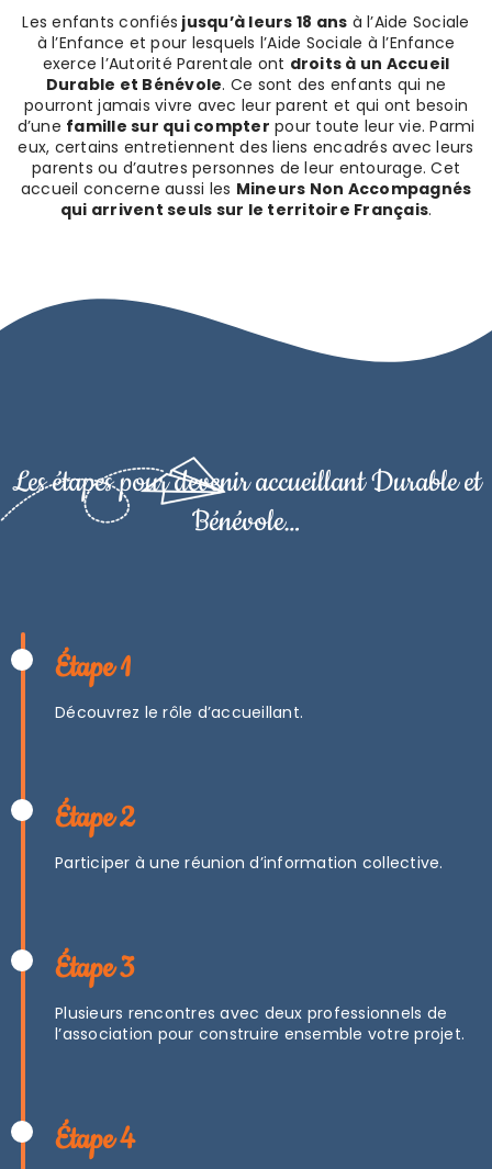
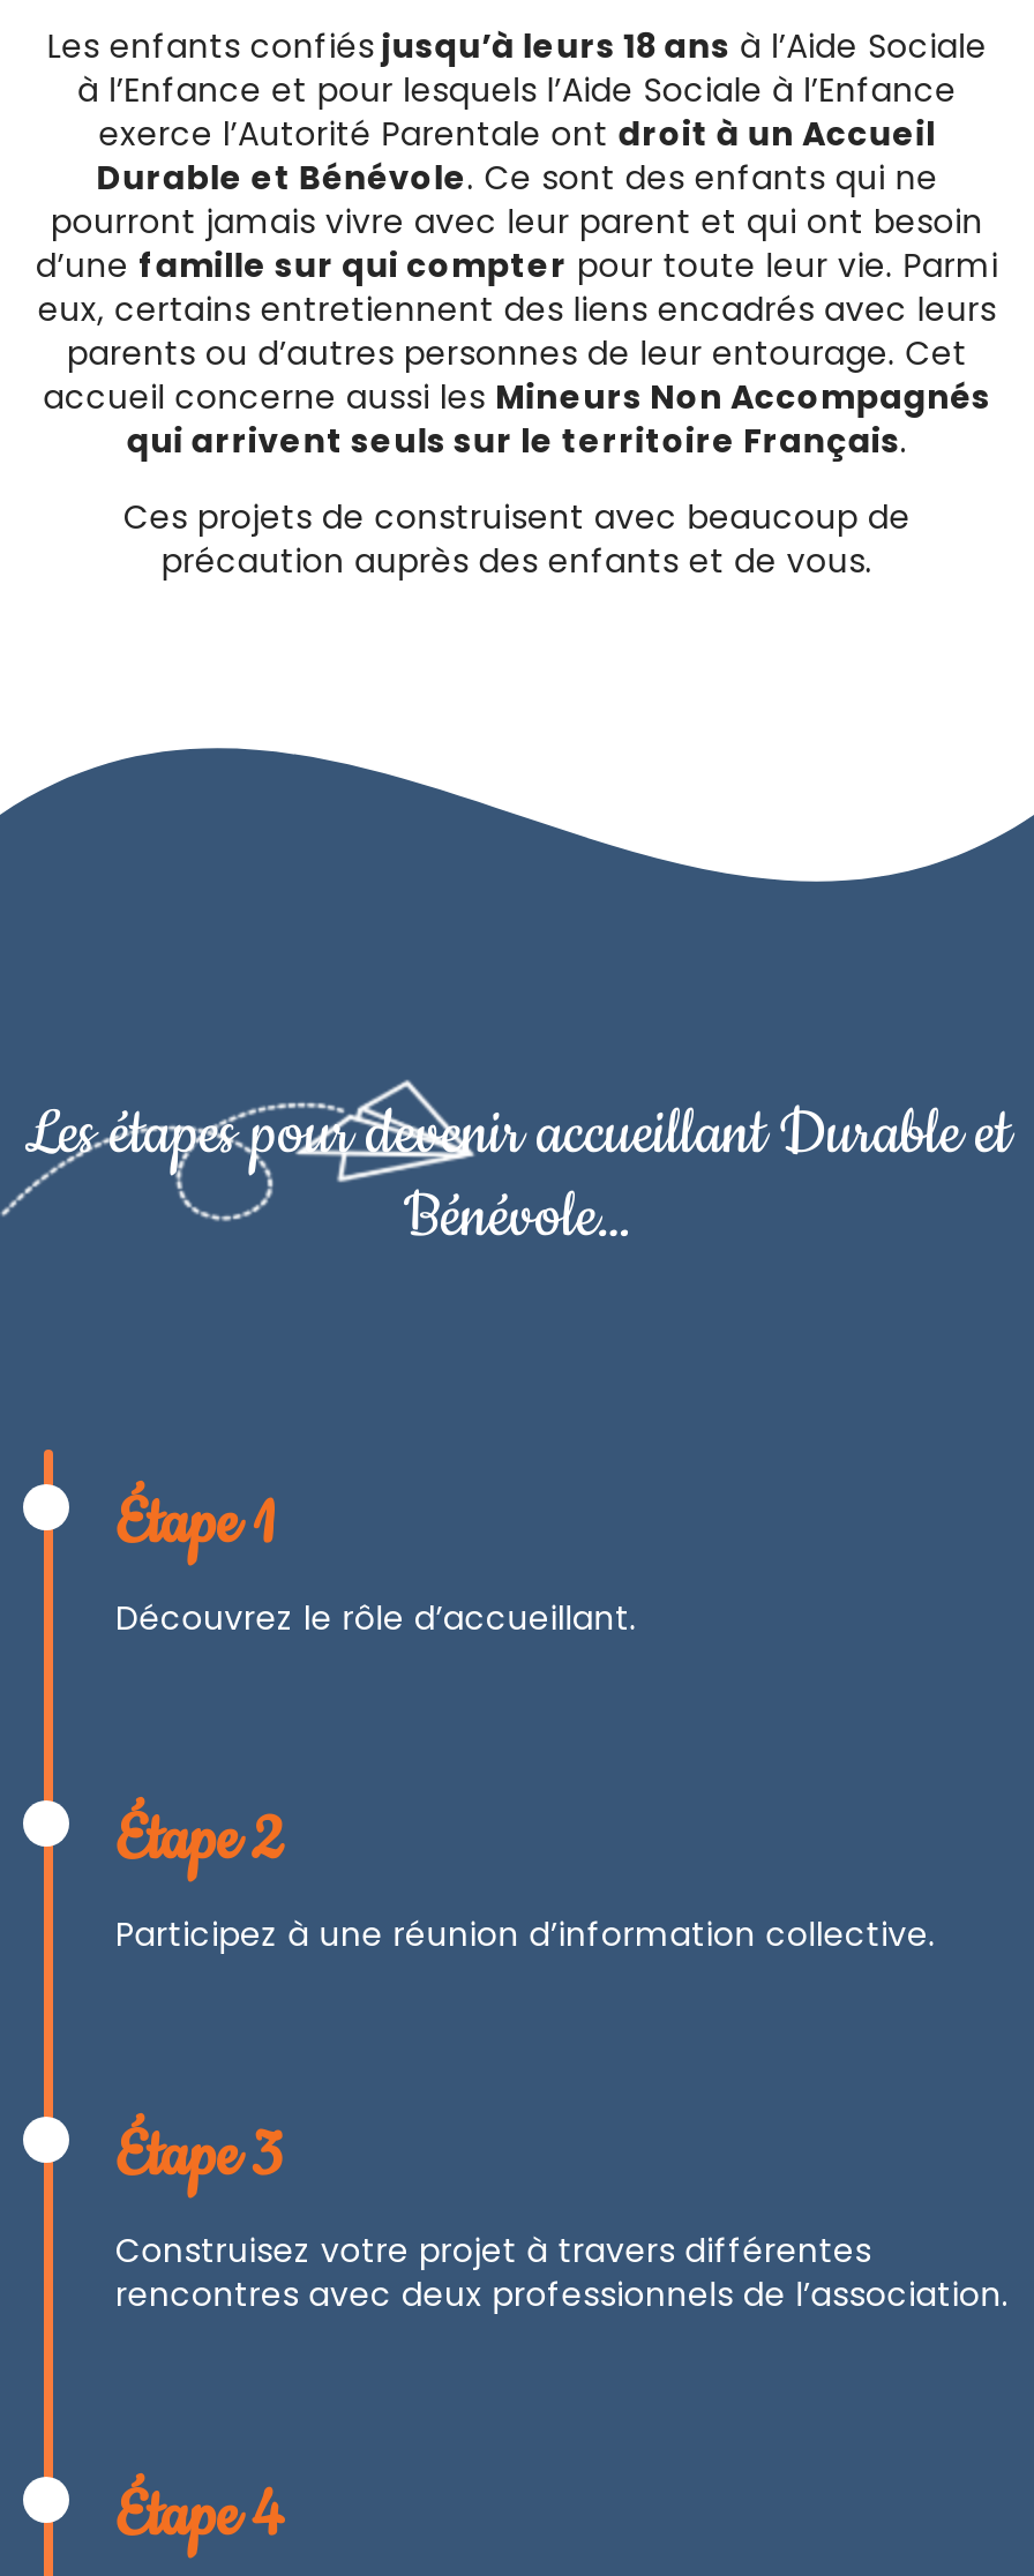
[42,53,450,75] exerce l’Autorité Parentale ont droits à un Accueil -> [99,111,935,157] exerce l’Autorité Parentale ont droit à un Accueil
none -> [123,494,911,584] Ces projets de construisent avec beaucoup de | précaution auprès des enfants et de vous.
[55,852,443,874] Participer à une réunion d’information collective. -> [115,1911,936,1958] Participez à une réunion d’information collective.
[55,1002,465,1045] Plusieurs rencontres avec deux professionnels de | l’association pour construire ensemble votre projet. -> [115,2228,1009,2318] Construisez votre projet à travers différentes | rencontres avec deux professionnels de l’association.

